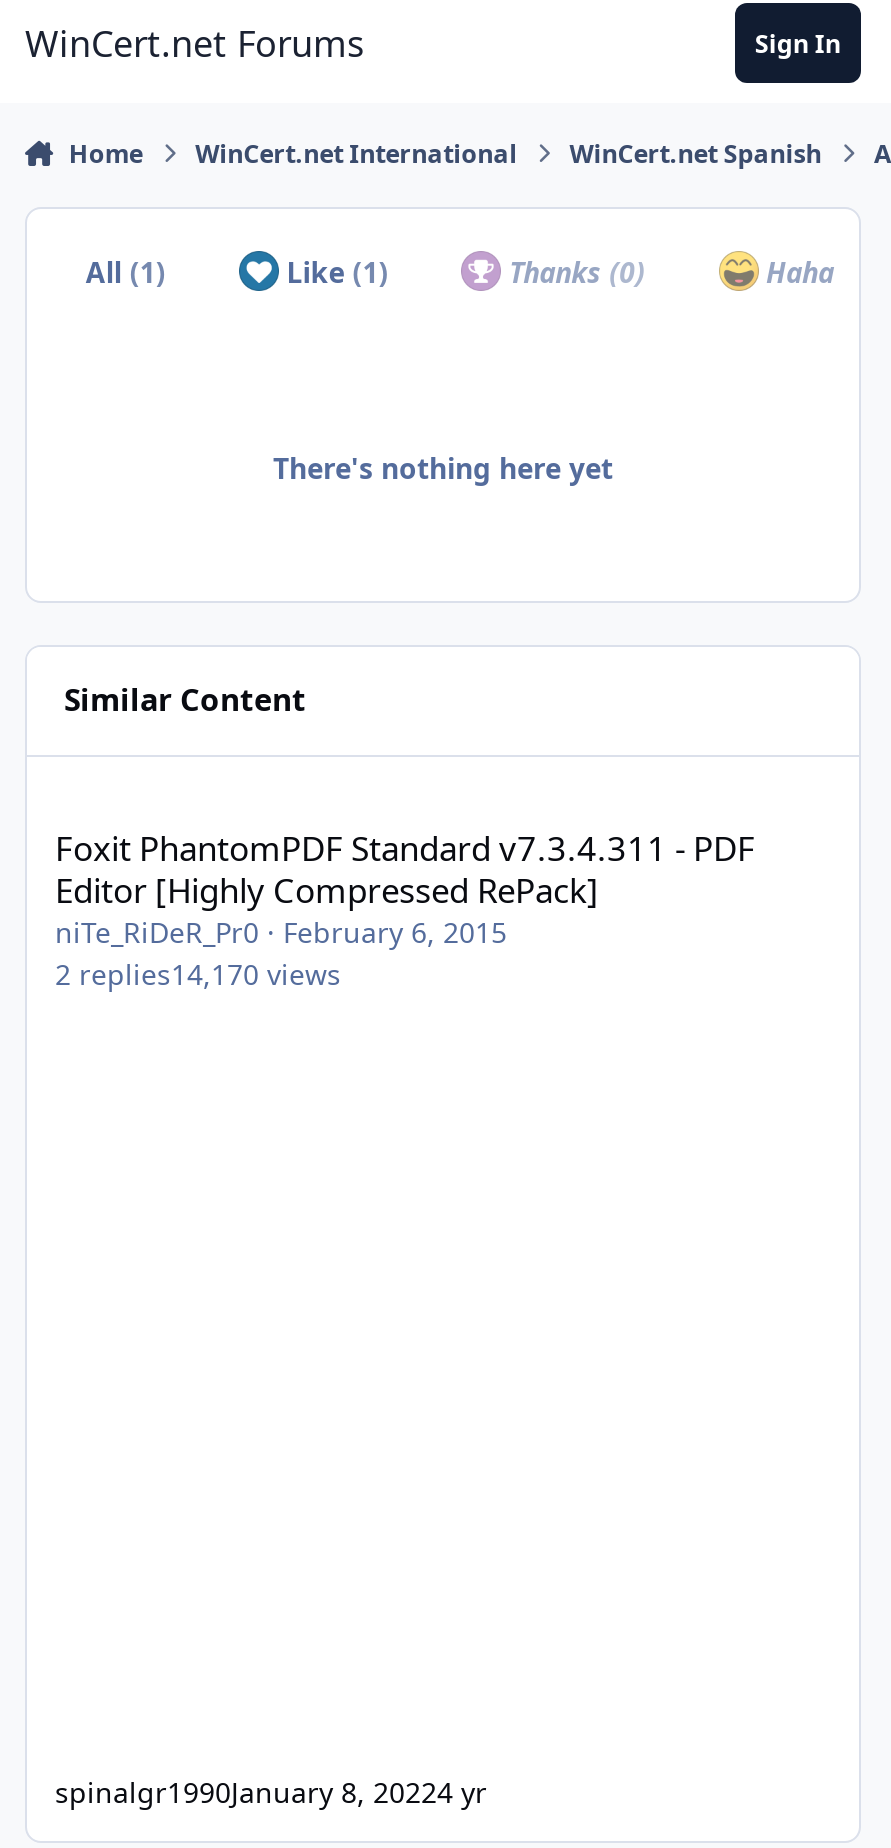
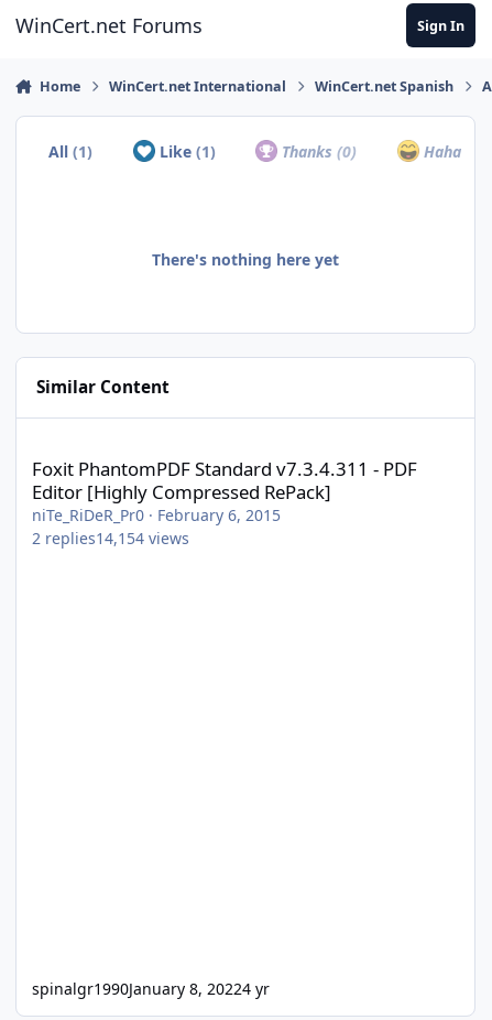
[55,954,341,992] 2 replies14,170 views -> [32,527,189,548] 2 replies14,154 views

